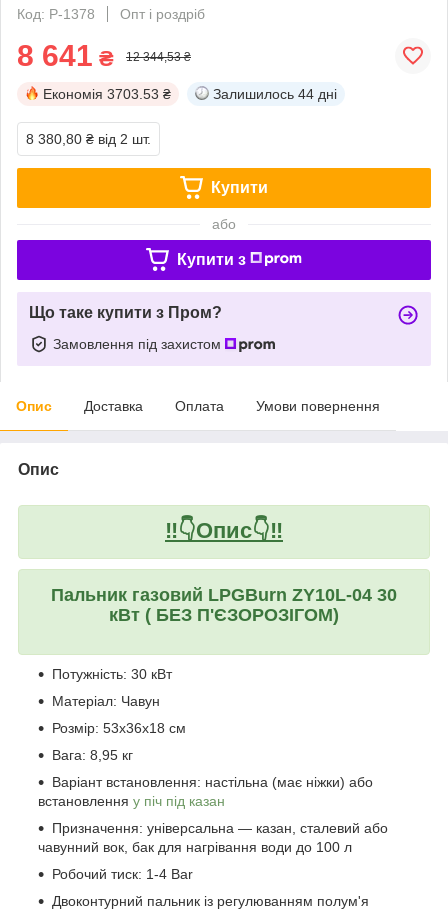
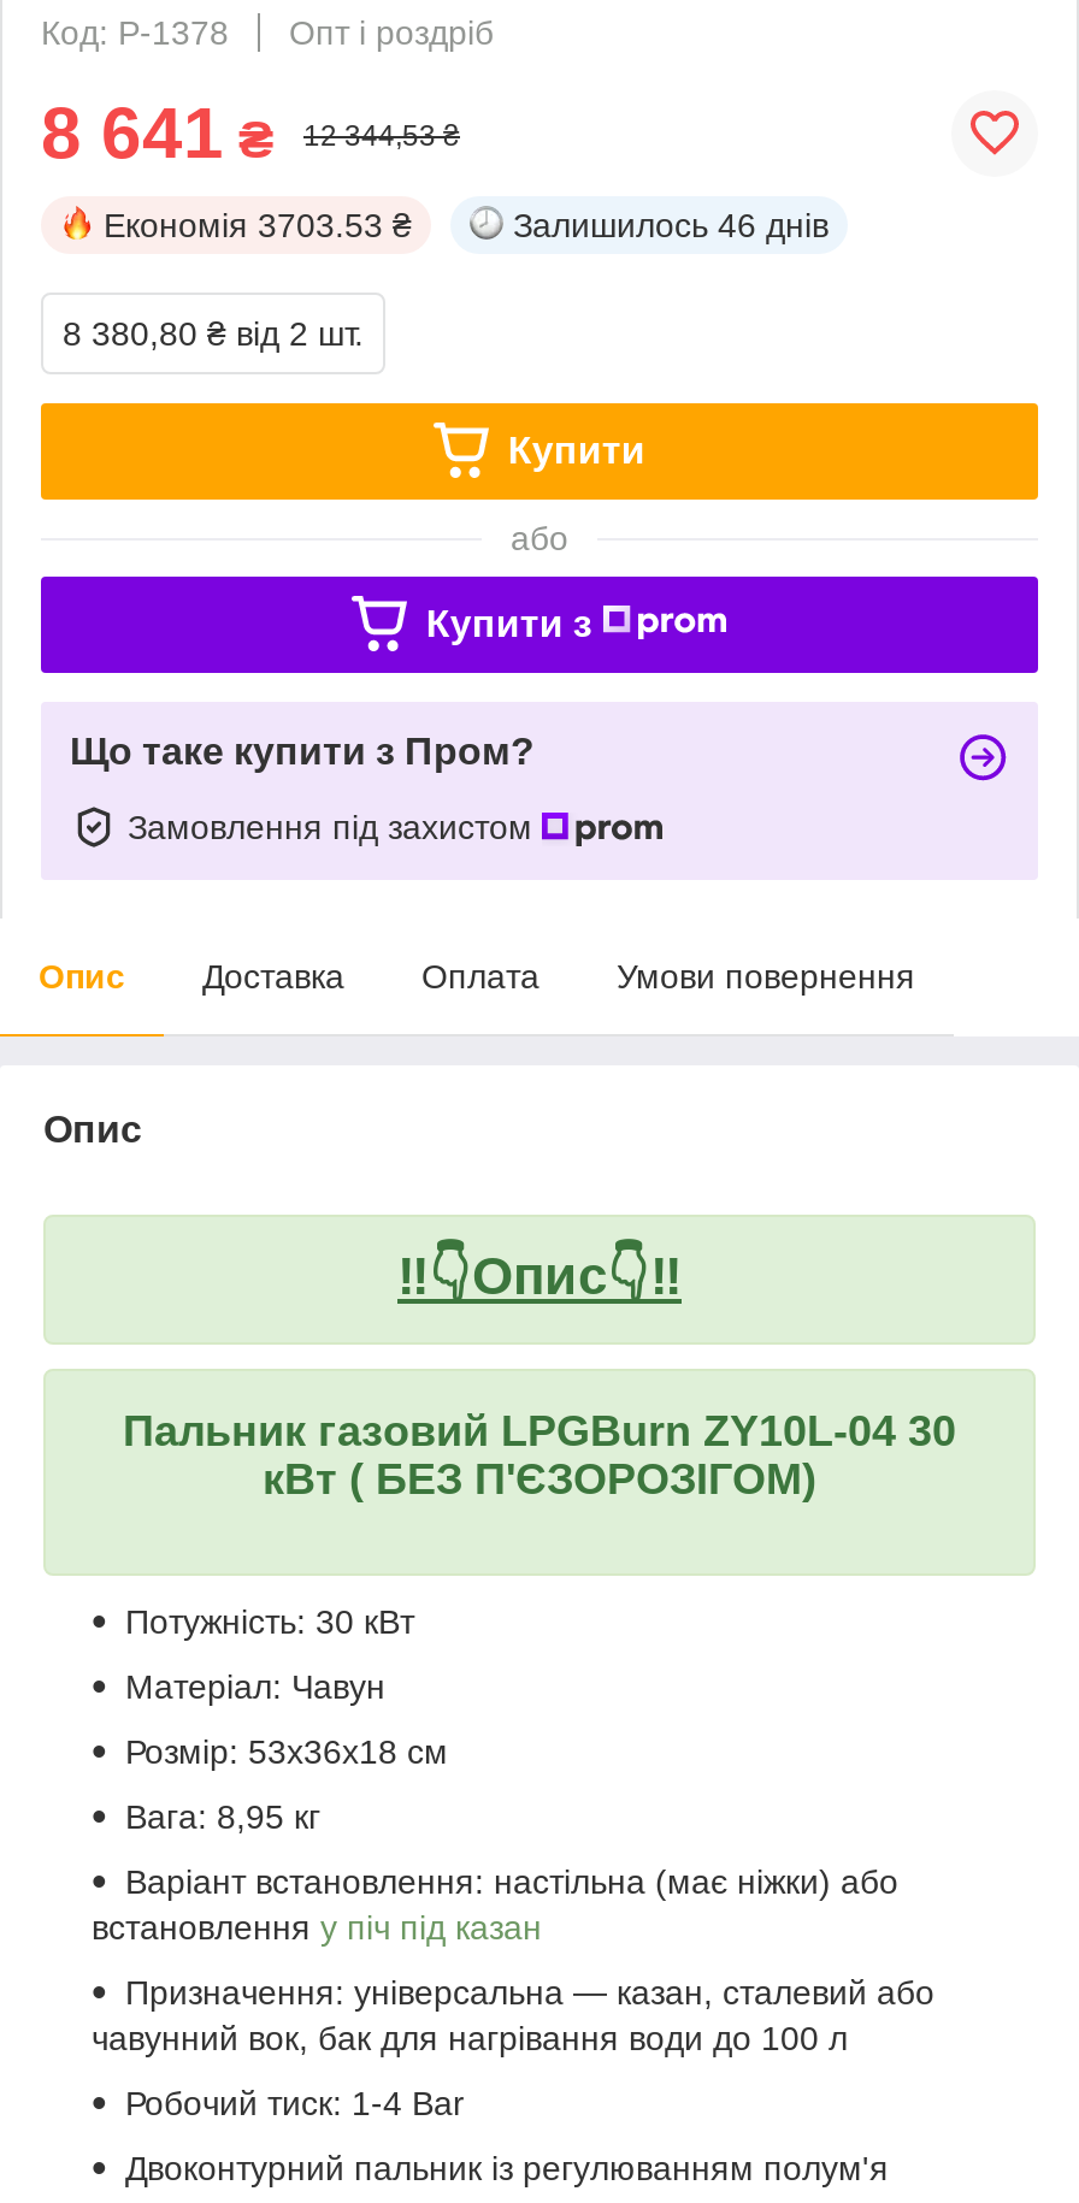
[213,86,337,102] Залишилось 44 дні -> [513,205,829,244] Залишилось 46 днів

